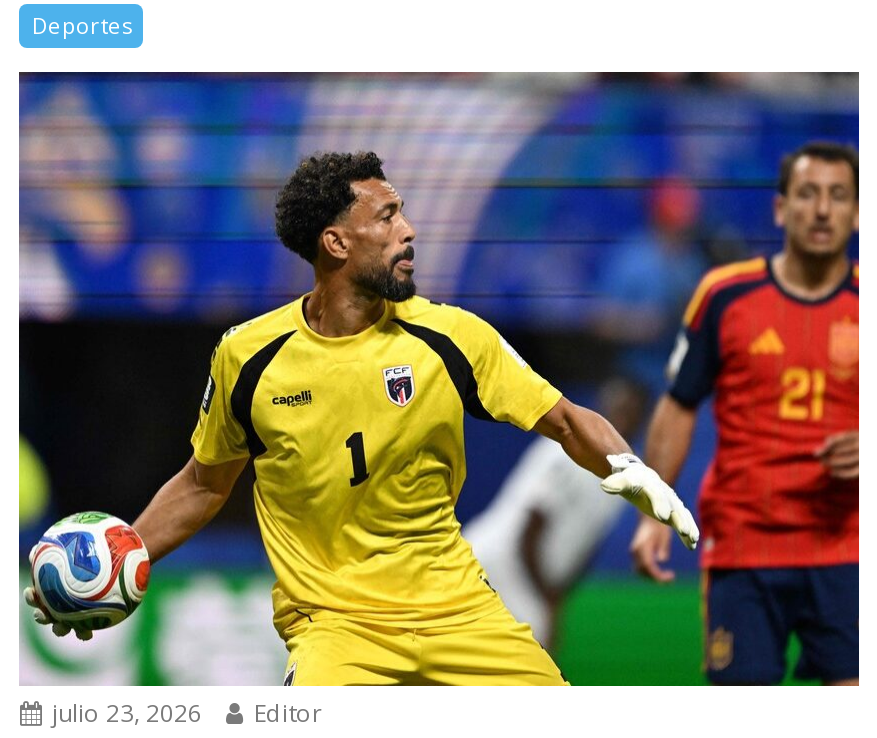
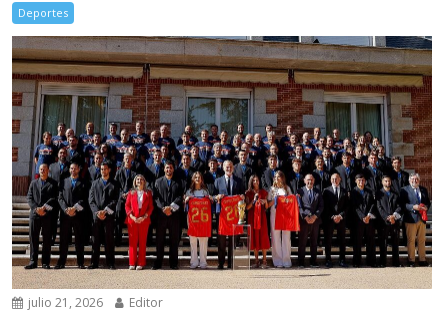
[17,70,861,730] [image] | julio 23, 2026 Editor -> [11,35,433,310] [image] | julio 21, 2026 Editor

